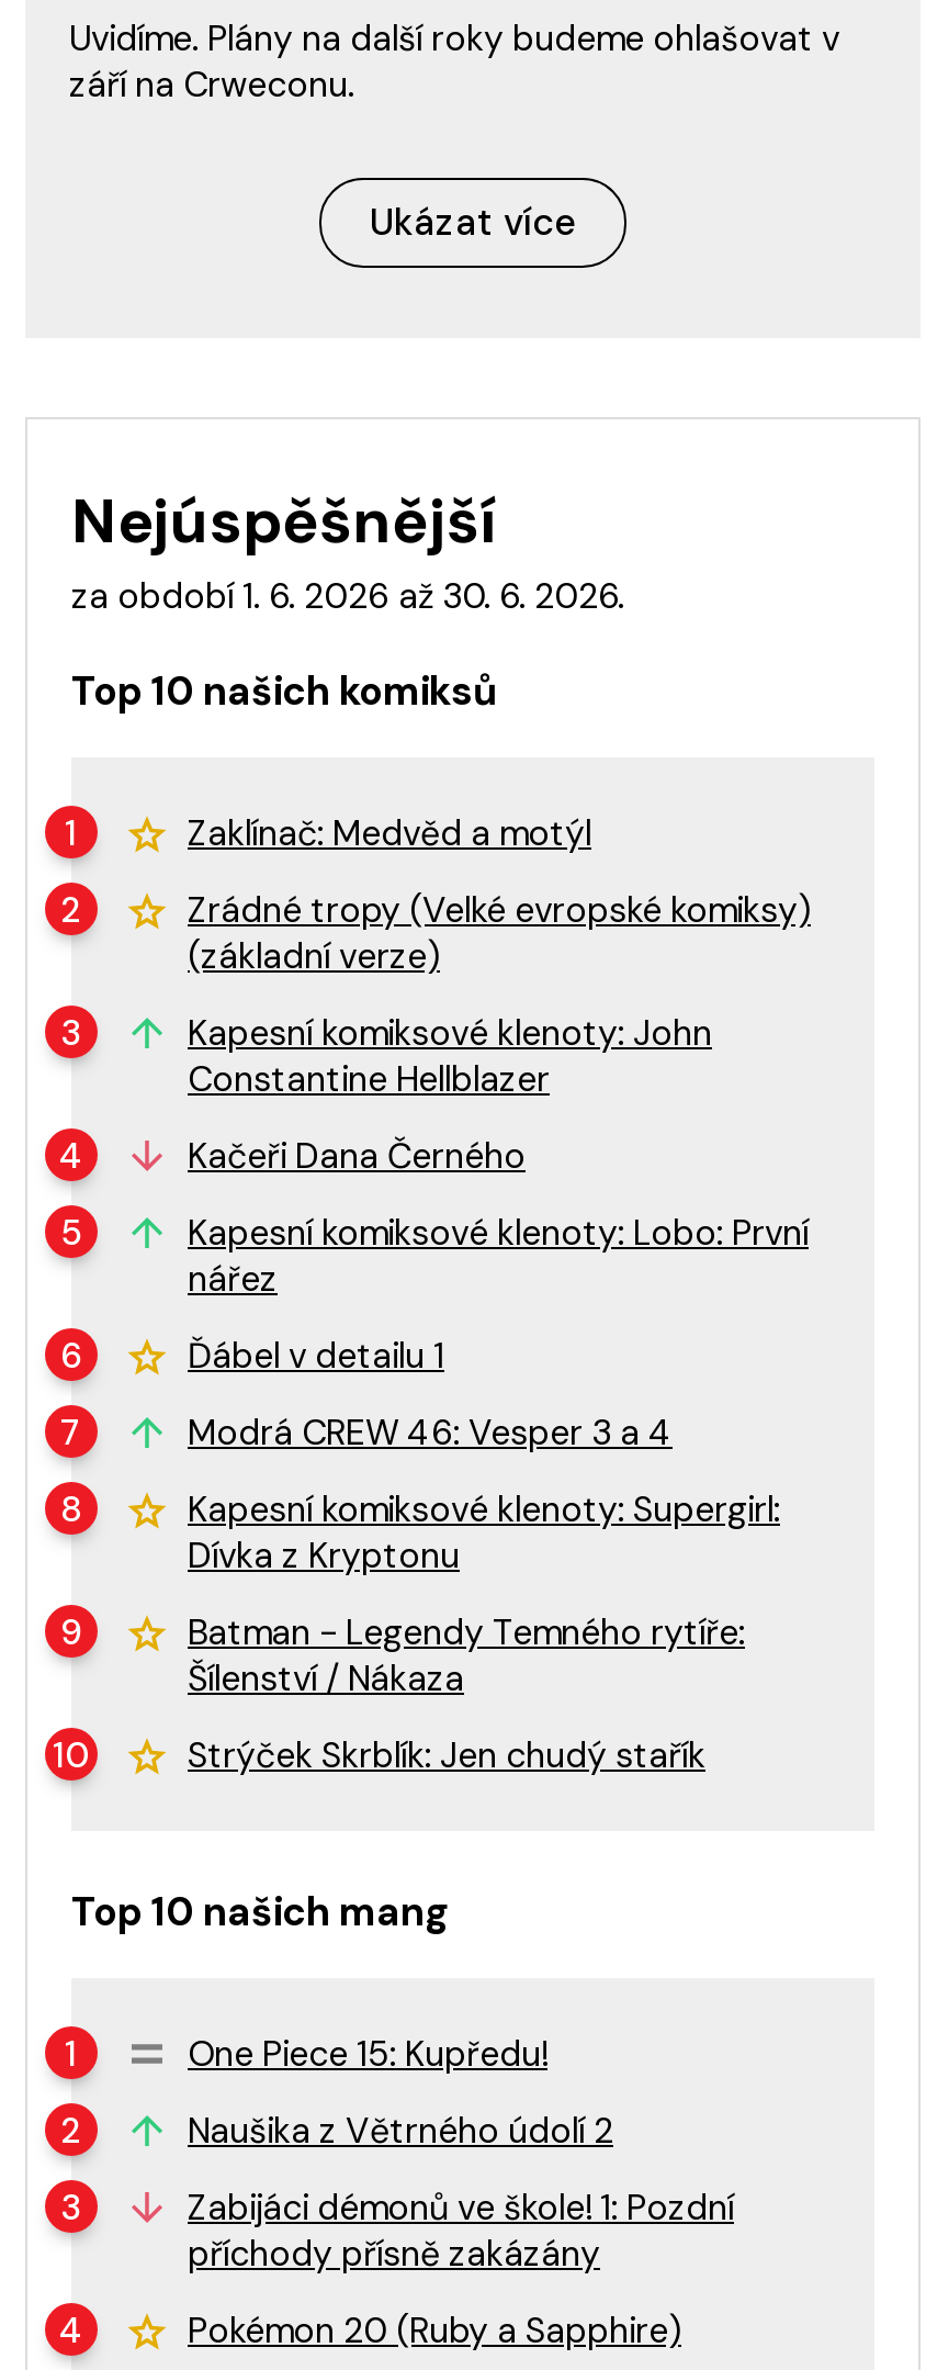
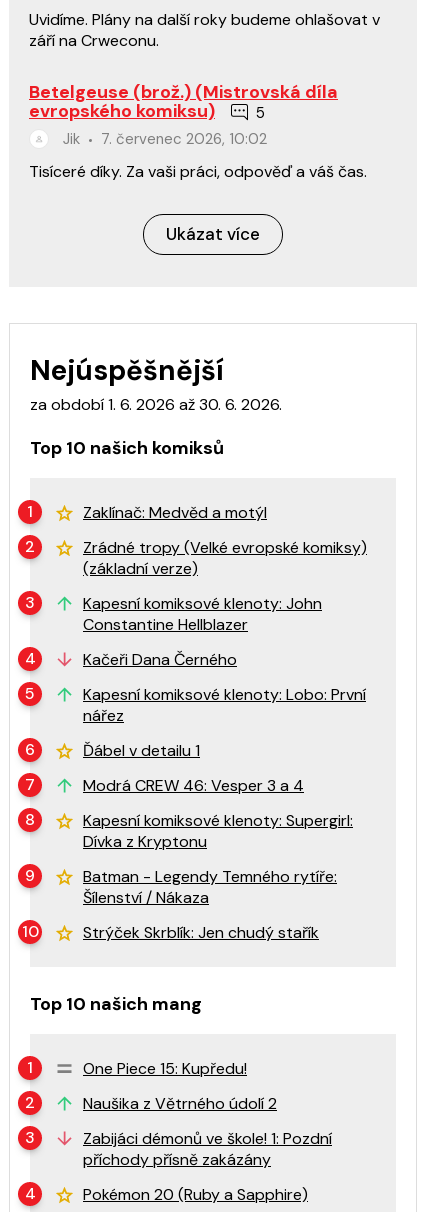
none -> [29,80,367,182] Betelgeuse (brož.) (Mistrovská díla | evropského komiksu) | 5 | Jik | 7. červenec 2026, 10:02 | Tisíceré díky. Za vaši práci, odpověď a váš čas.

